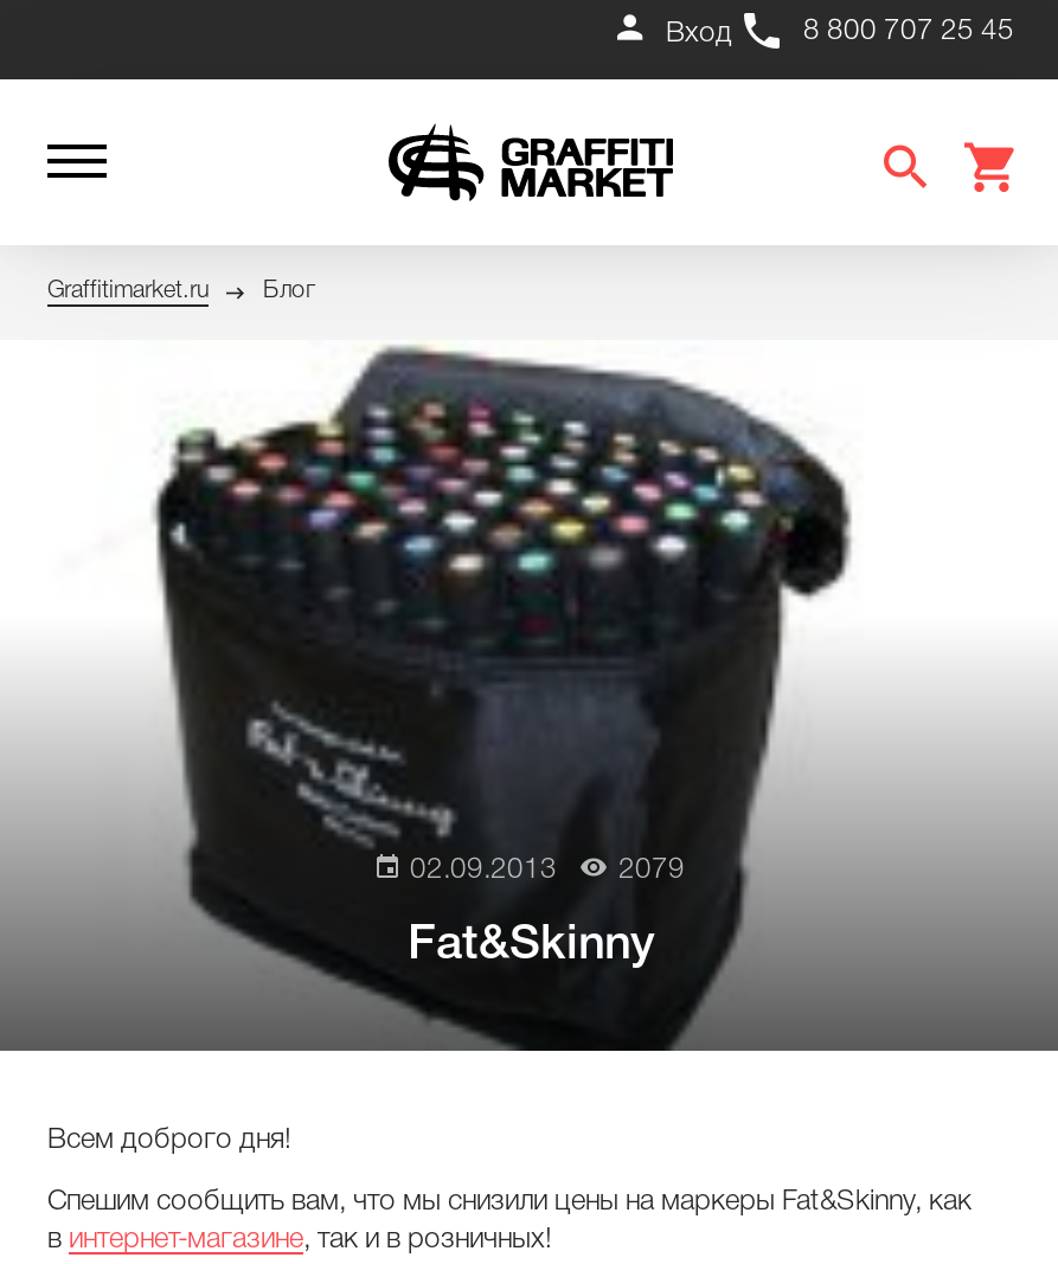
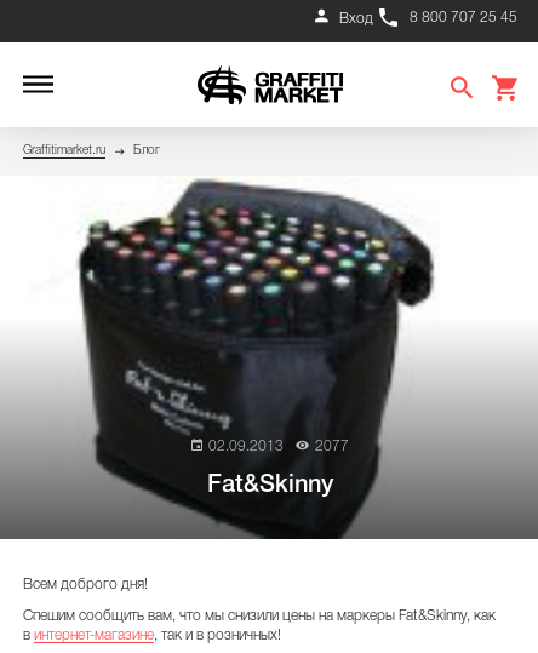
[618,856,685,883] 2079 -> [315,440,349,453] 2077

